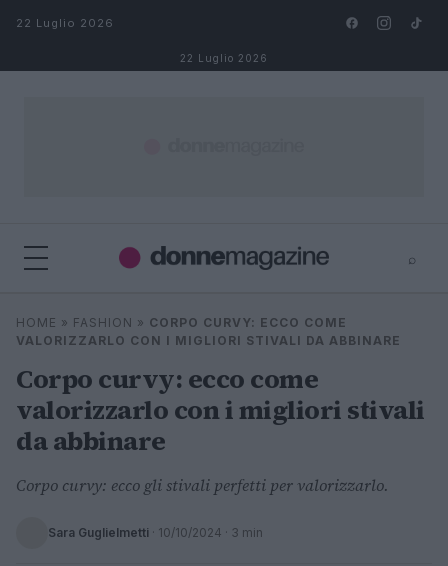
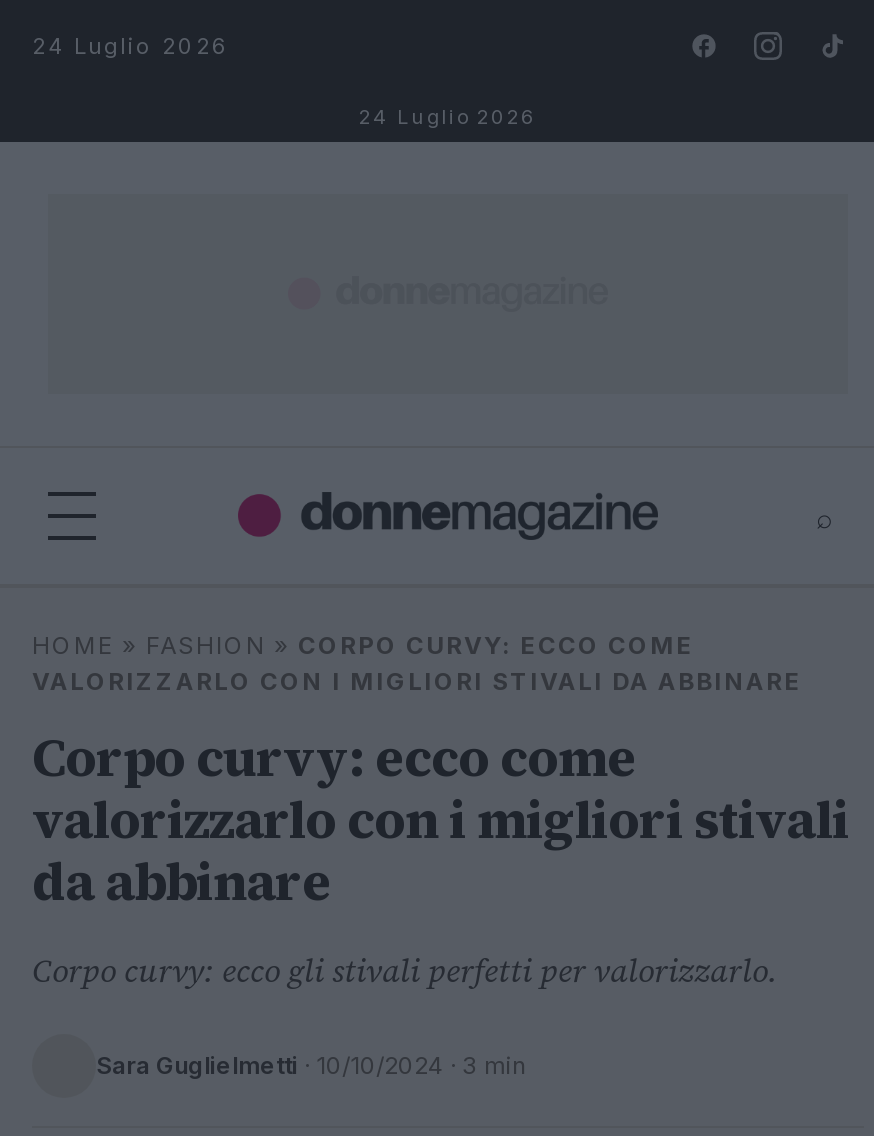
[16,16,114,30] 22 Luglio 2026 -> [32,32,230,60] 24 Luglio 2026
[180,52,268,64] 22 Luglio 2026 -> [359,104,537,128] 24 Luglio 2026

